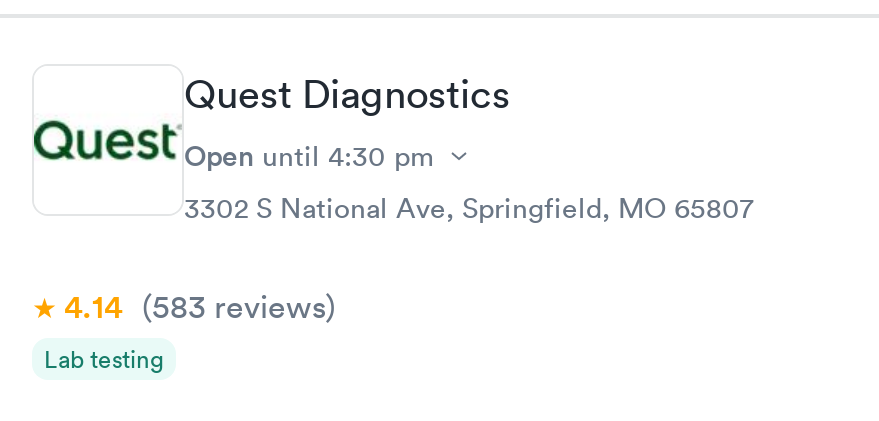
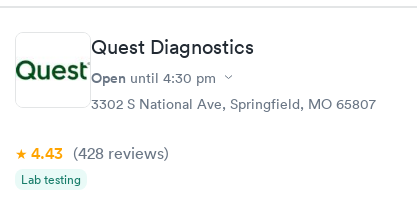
[64,286,336,328] 4.14 (583 reviews) -> [31,143,169,164] 4.43 (428 reviews)

